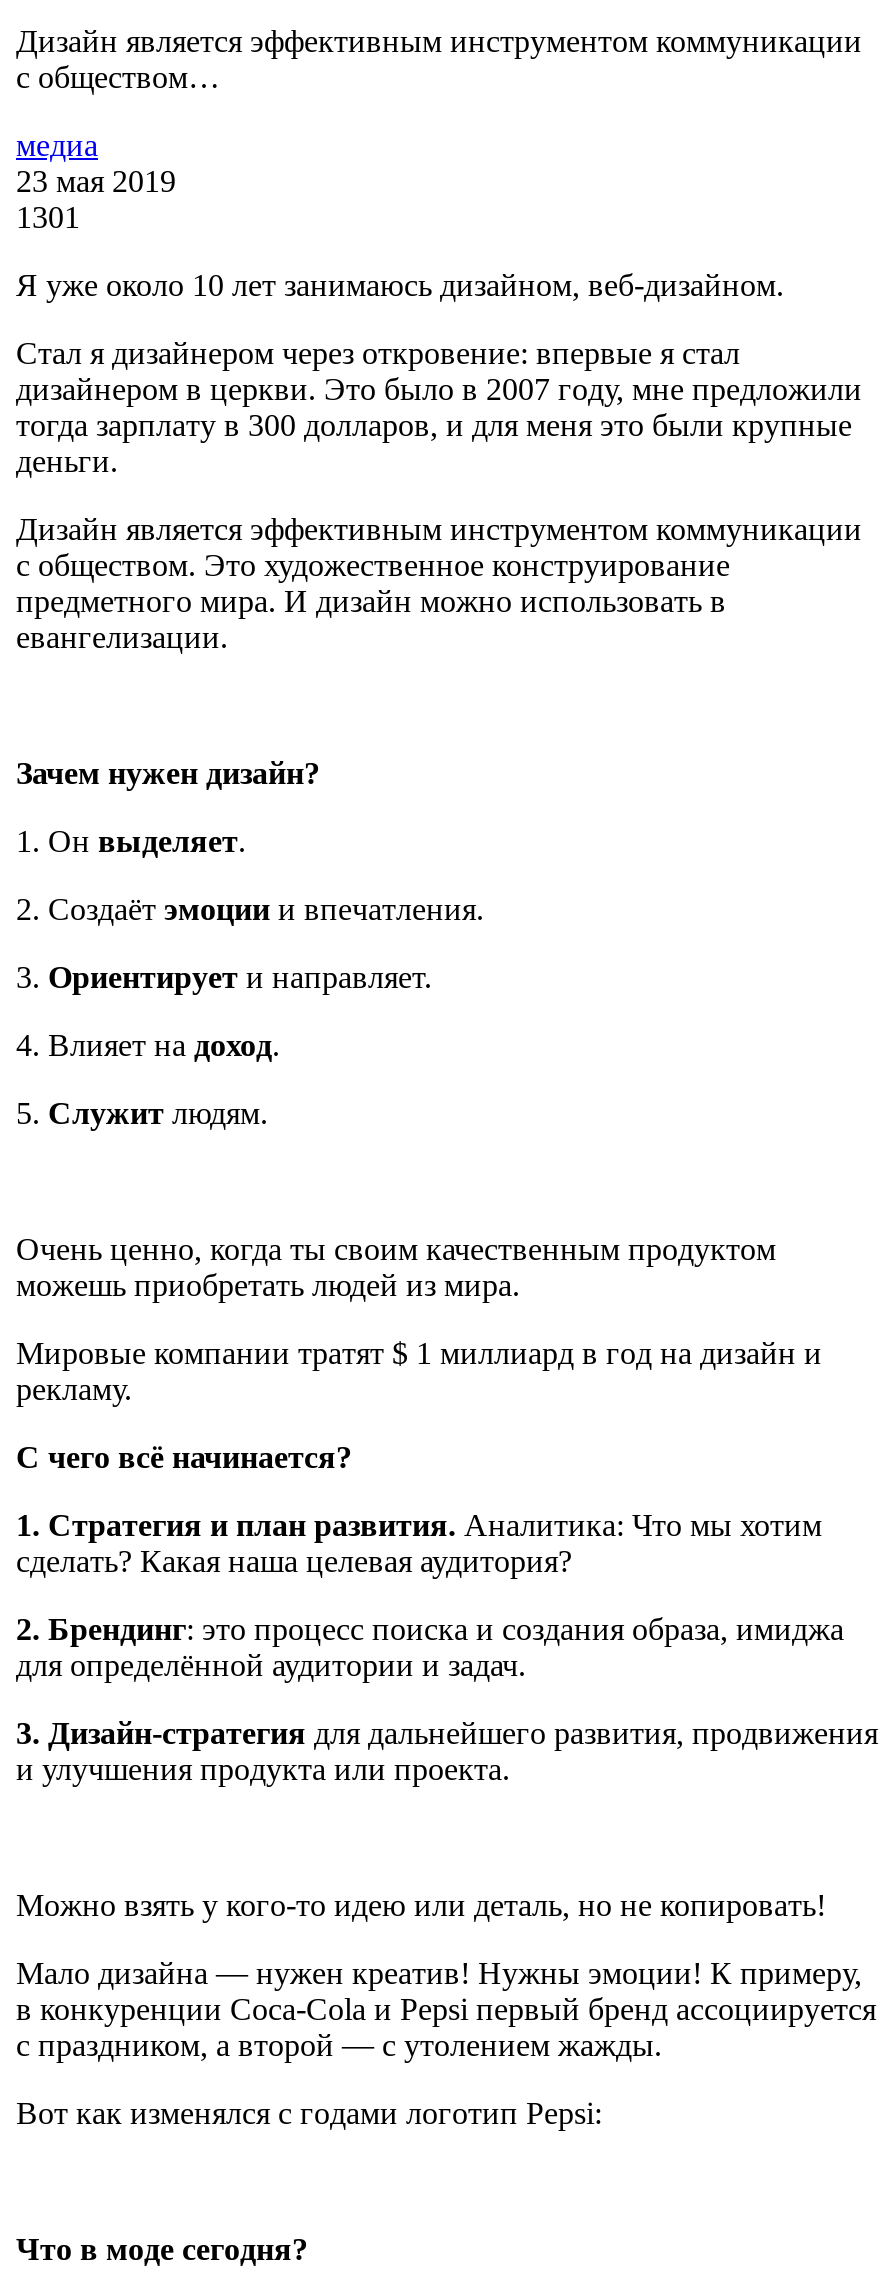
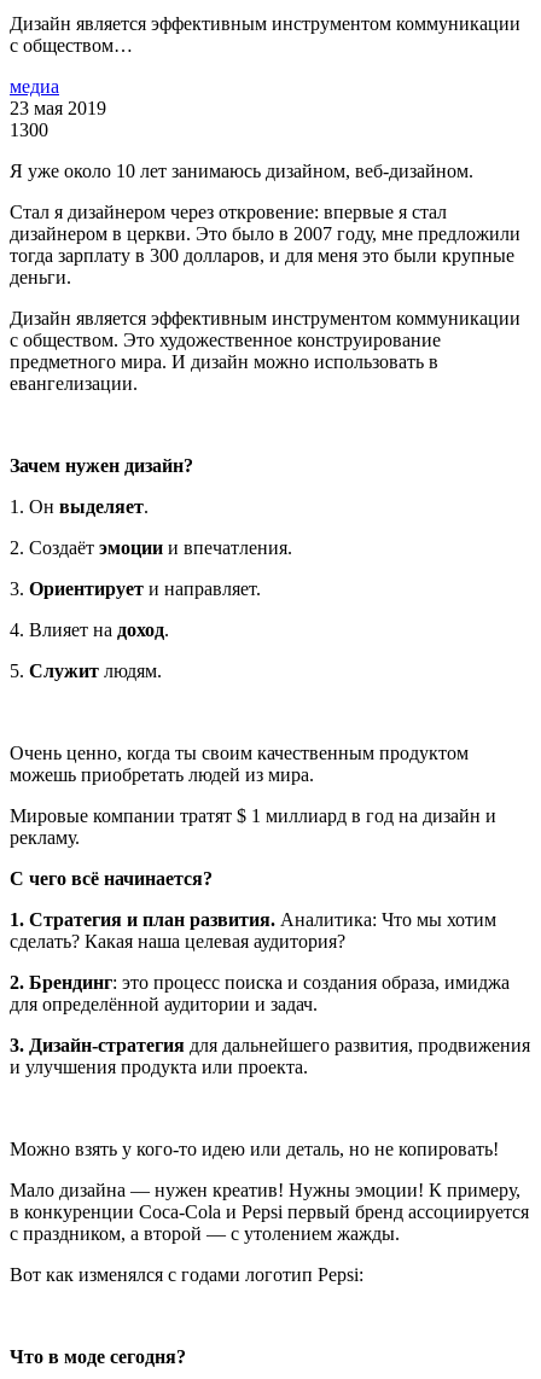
[16,200,80,234] 1301 -> [10,119,48,140] 1300

